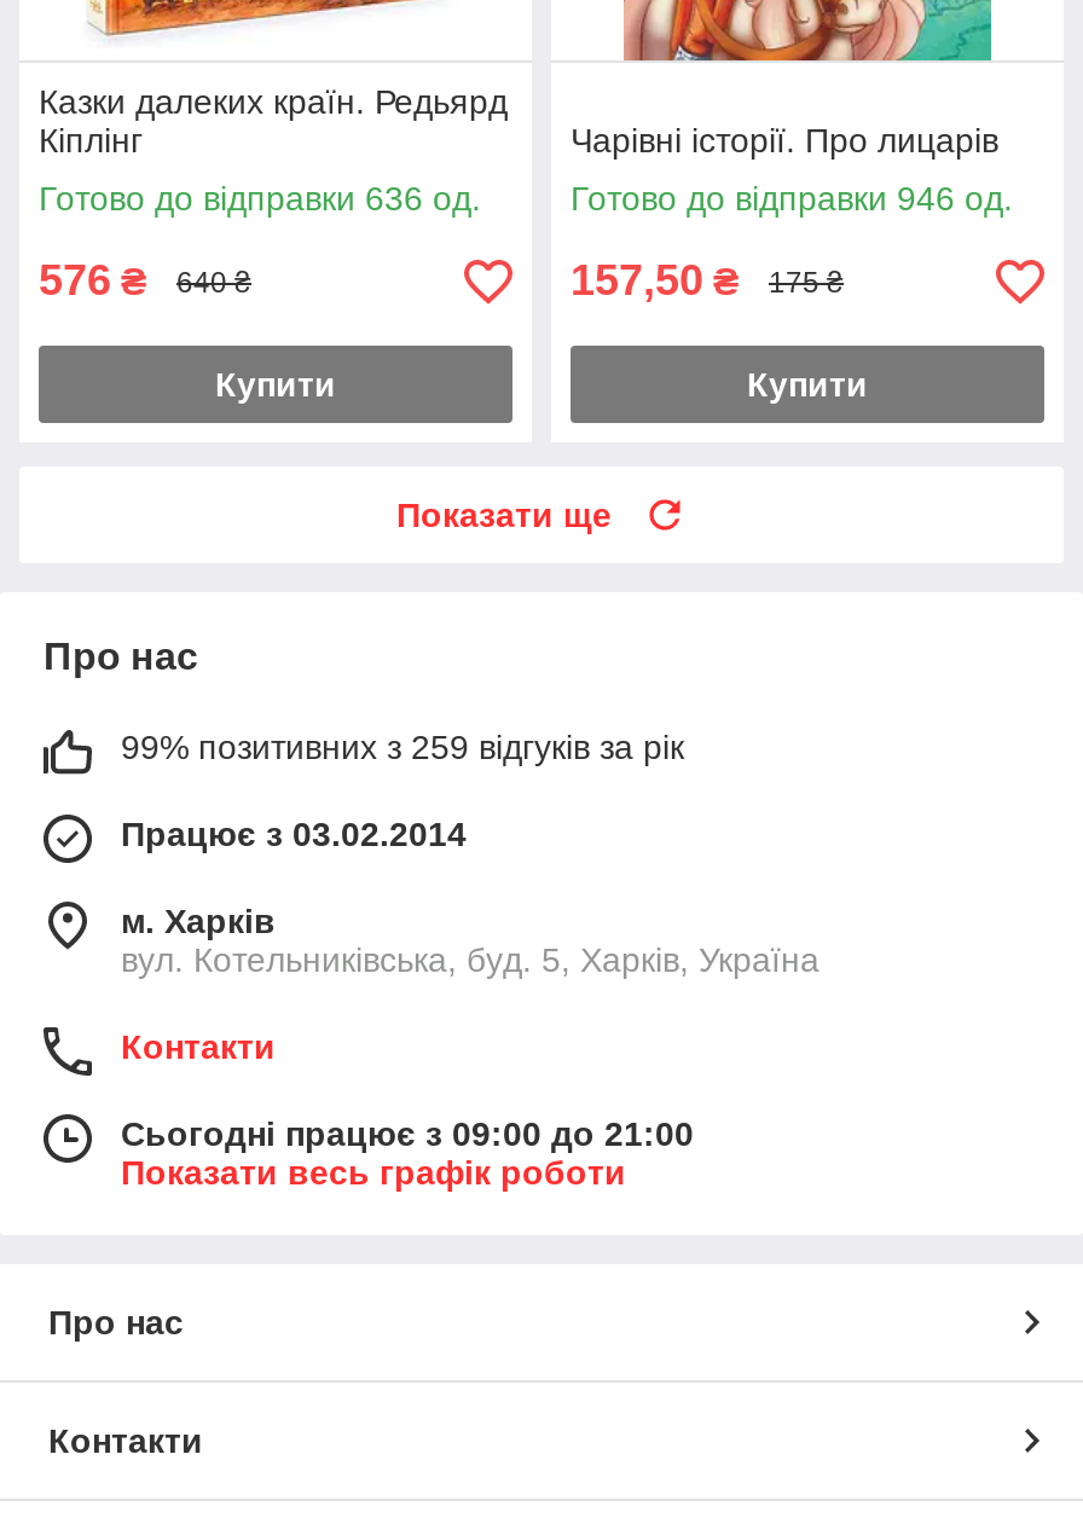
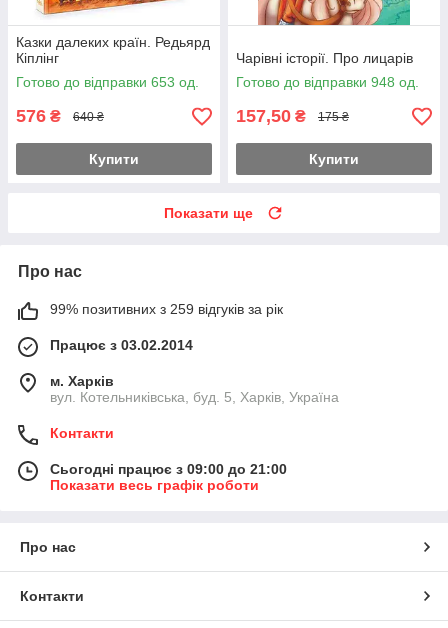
[39,180,481,219] Готово до відправки 636 од. -> [16,74,199,90] Готово до відправки 653 од.
[571,180,1013,219] Готово до відправки 946 од. -> [236,74,419,90] Готово до відправки 948 од.

